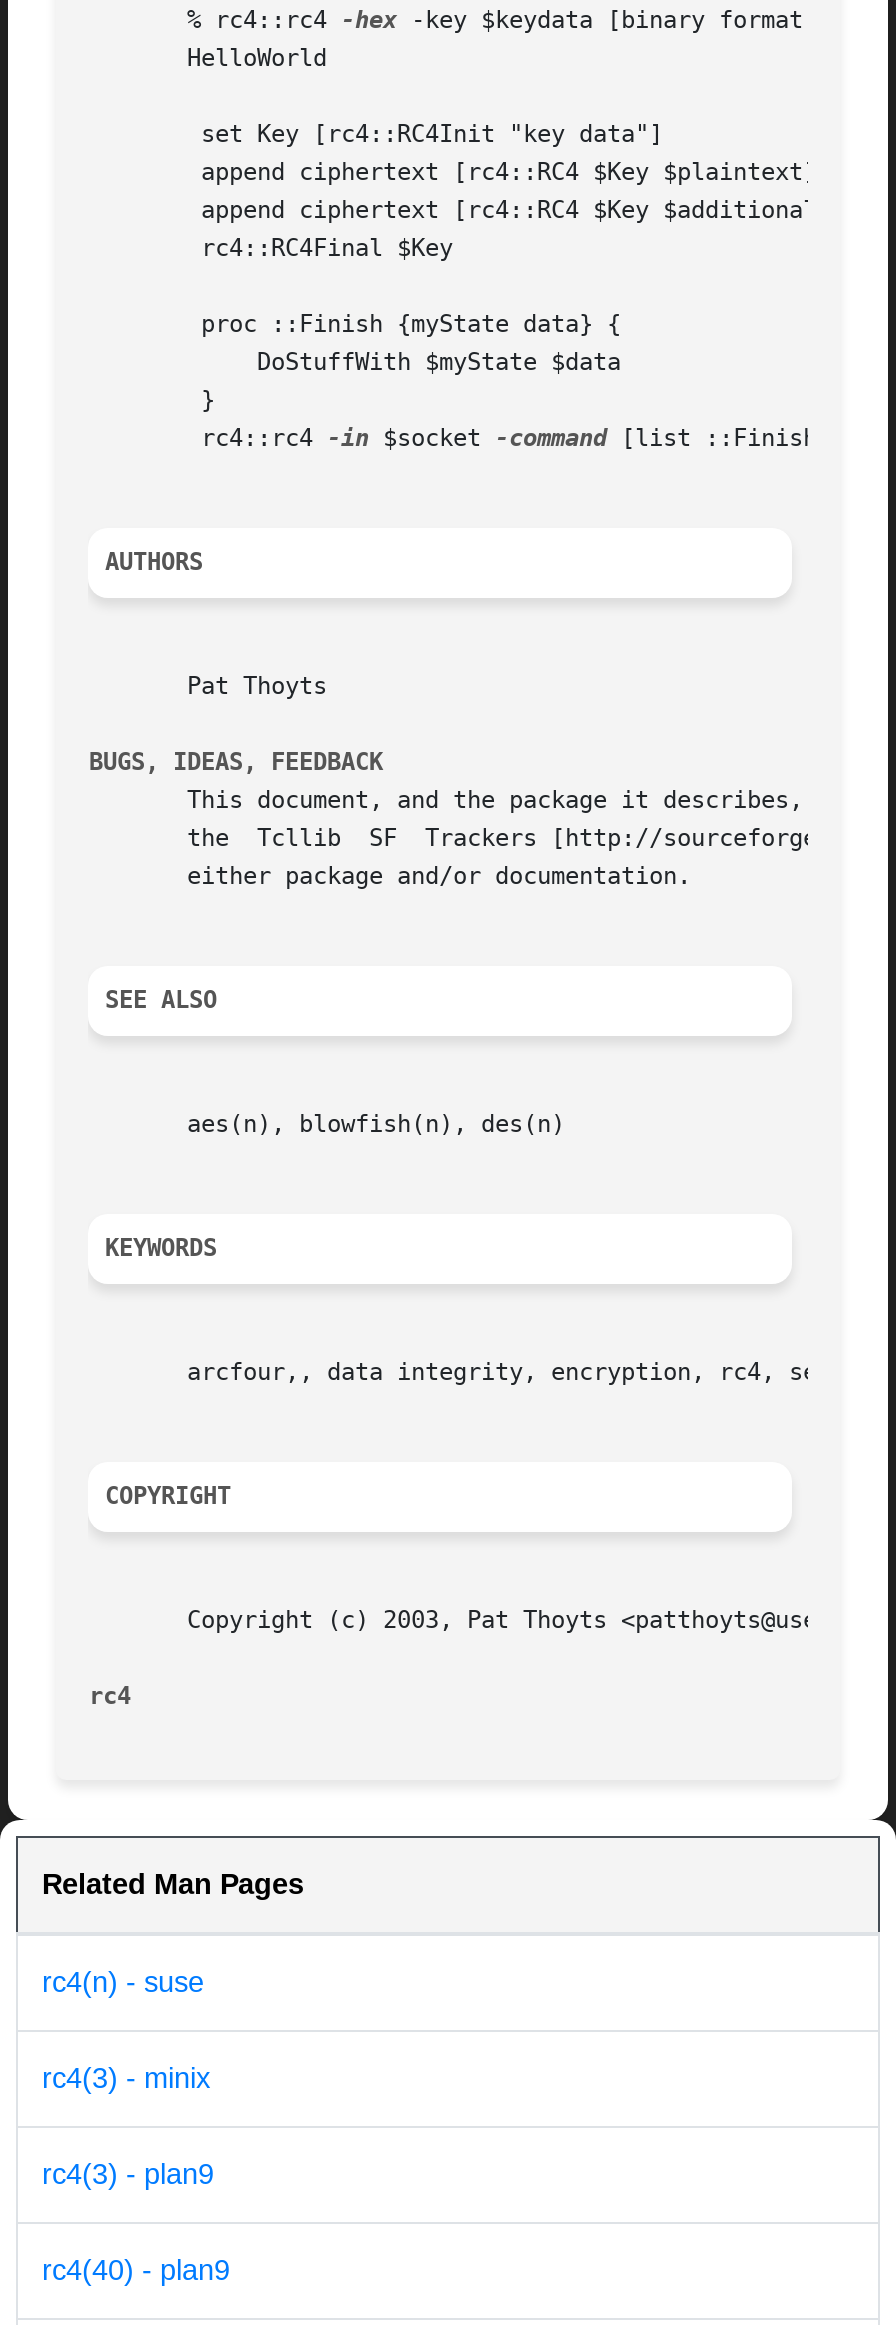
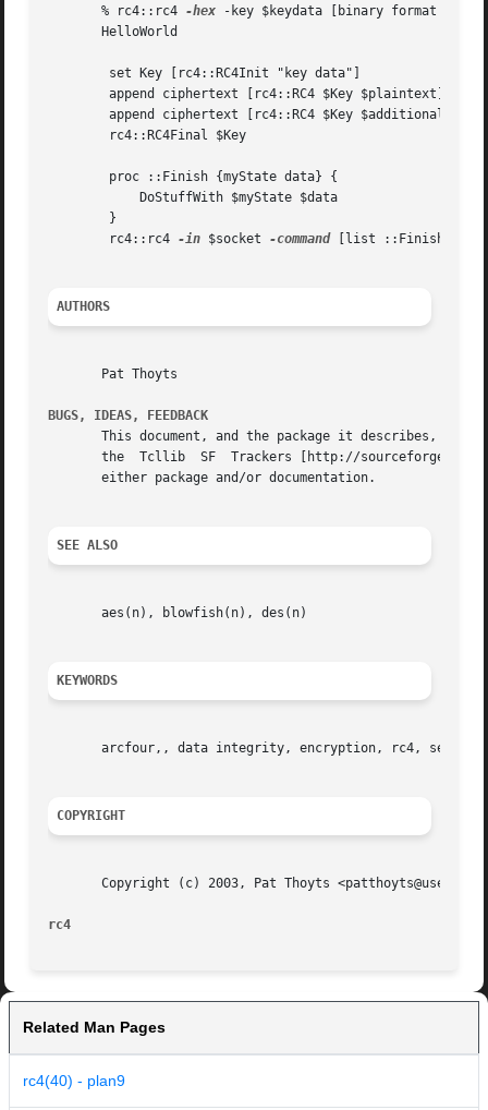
[42,1967,214,2191] rc4(n) - suse | rc4(3) - minix | rc4(3) - plan9 -> none

